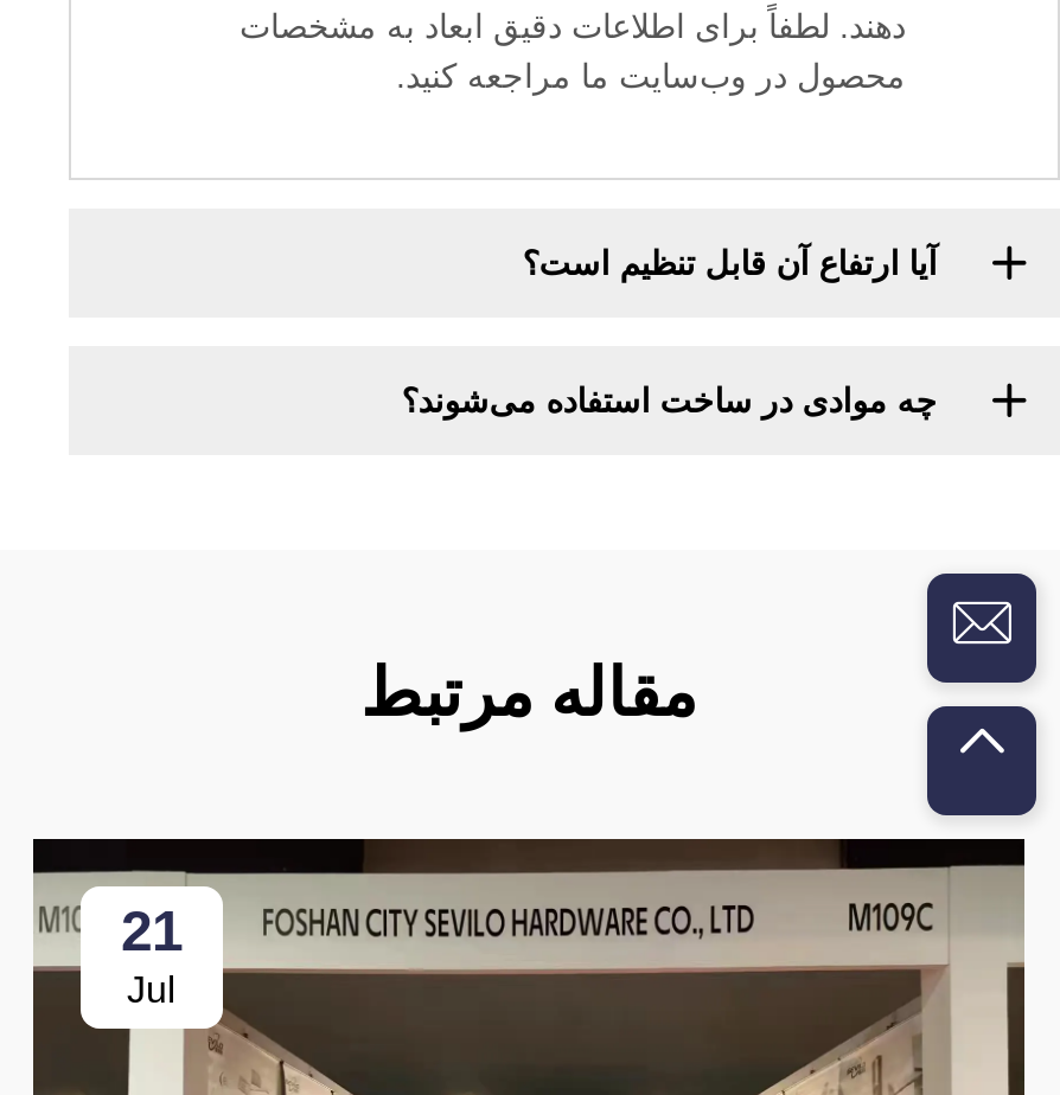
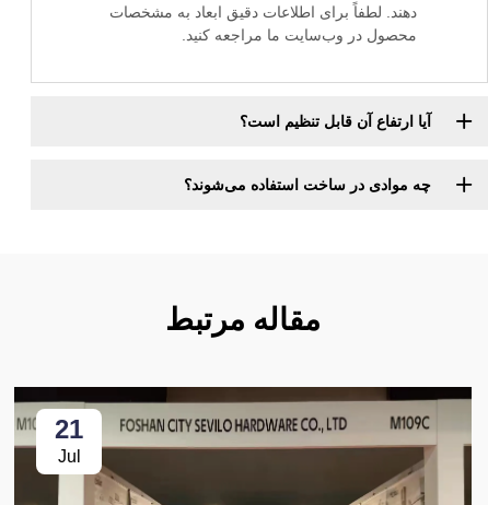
[925,571,1039,687] [image] -> none
[925,704,1039,820] [image] -> none

